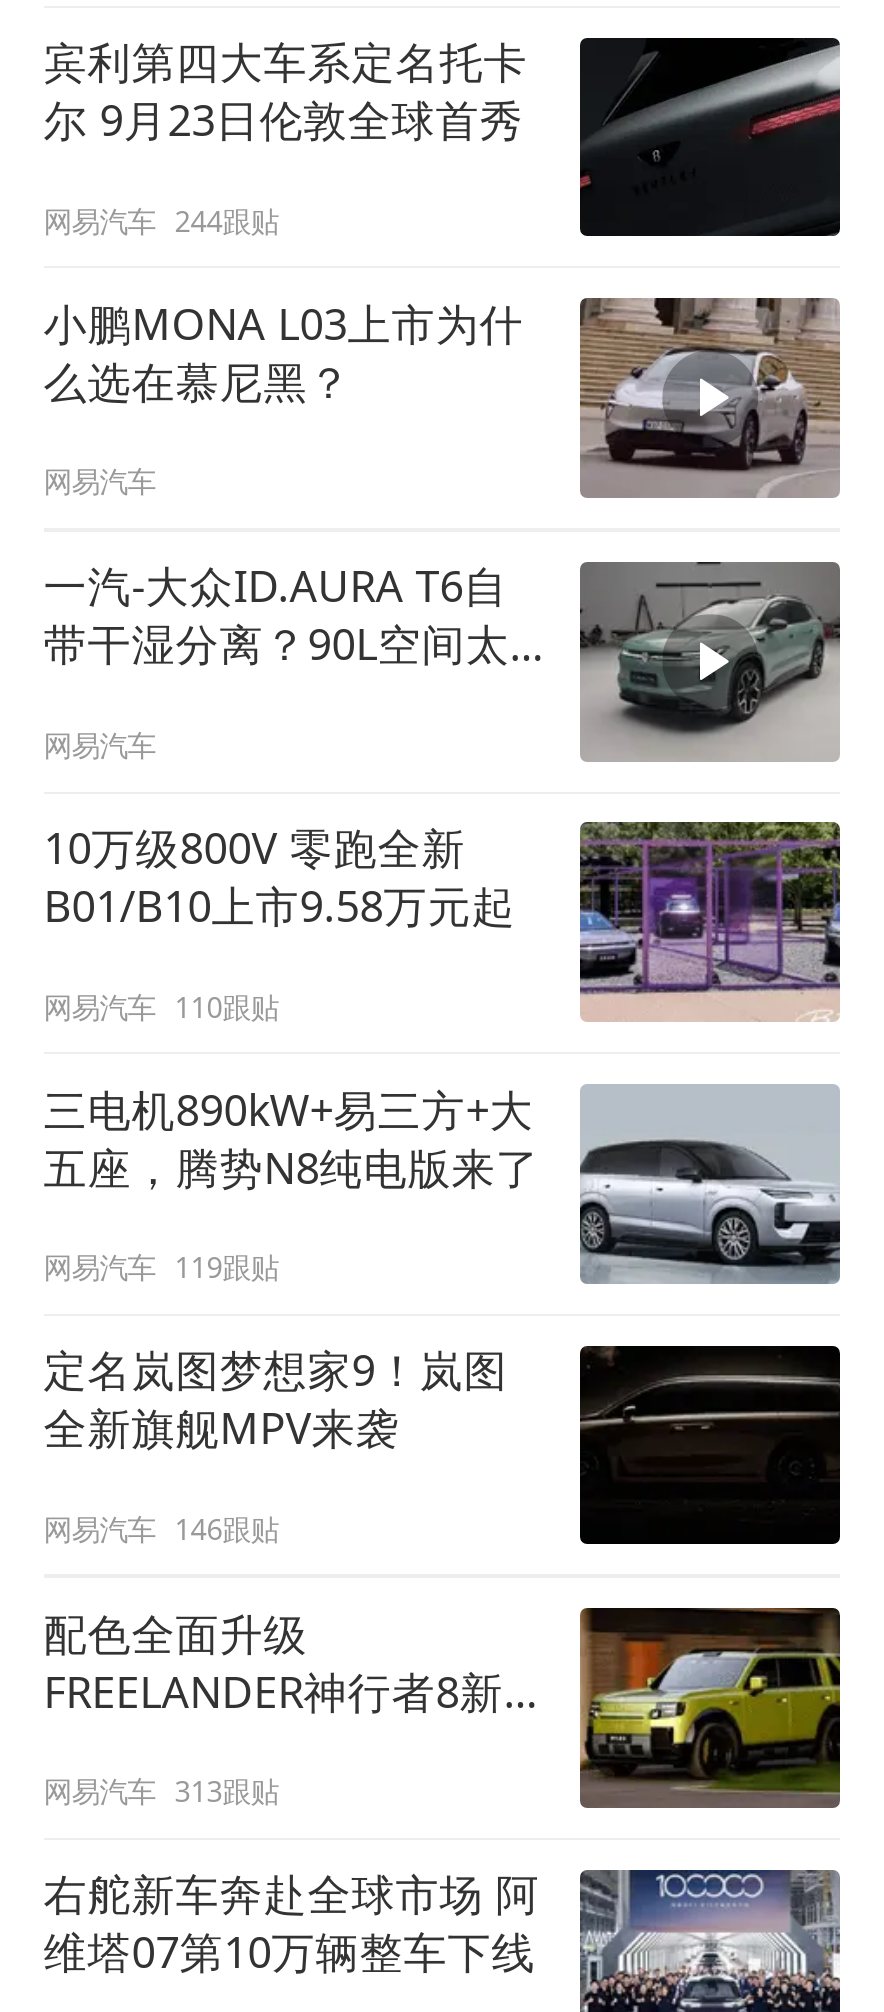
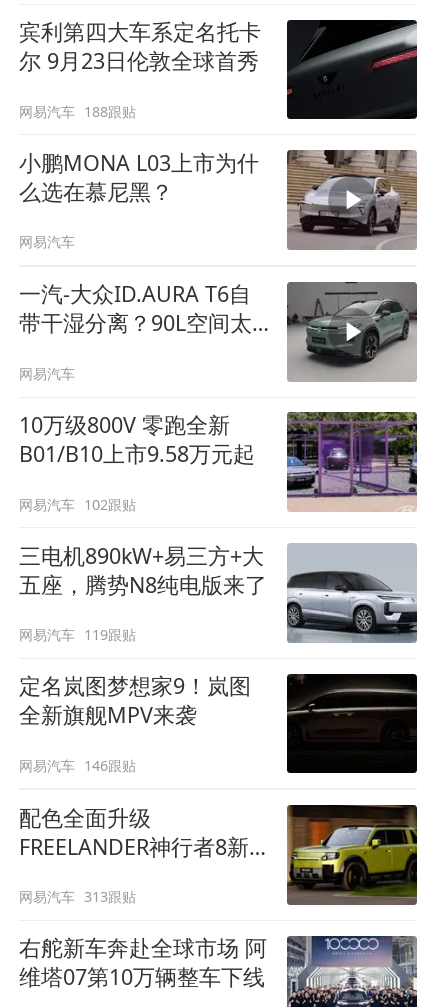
[43,201,279,239] 网易汽车 244跟贴 -> [19,102,136,121] 网易汽车 188跟贴
[43,987,279,1025] 网易汽车 110跟贴 -> [19,495,136,514] 网易汽车 102跟贴

